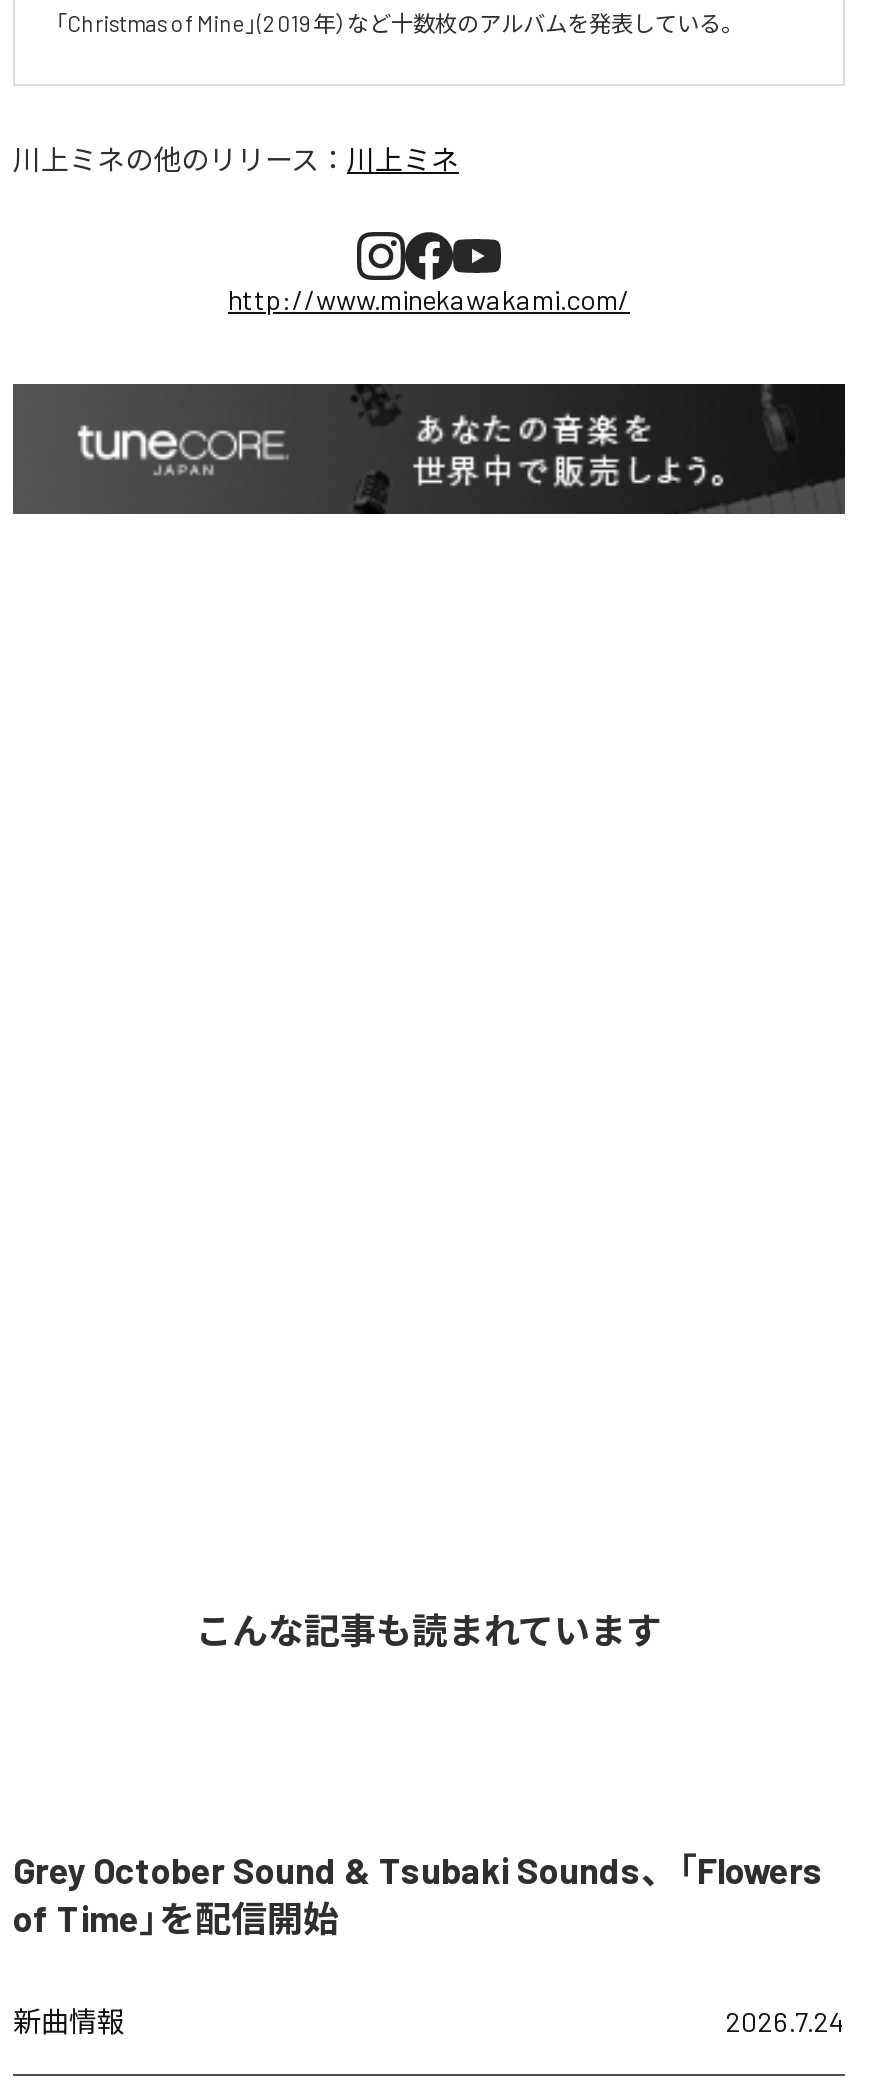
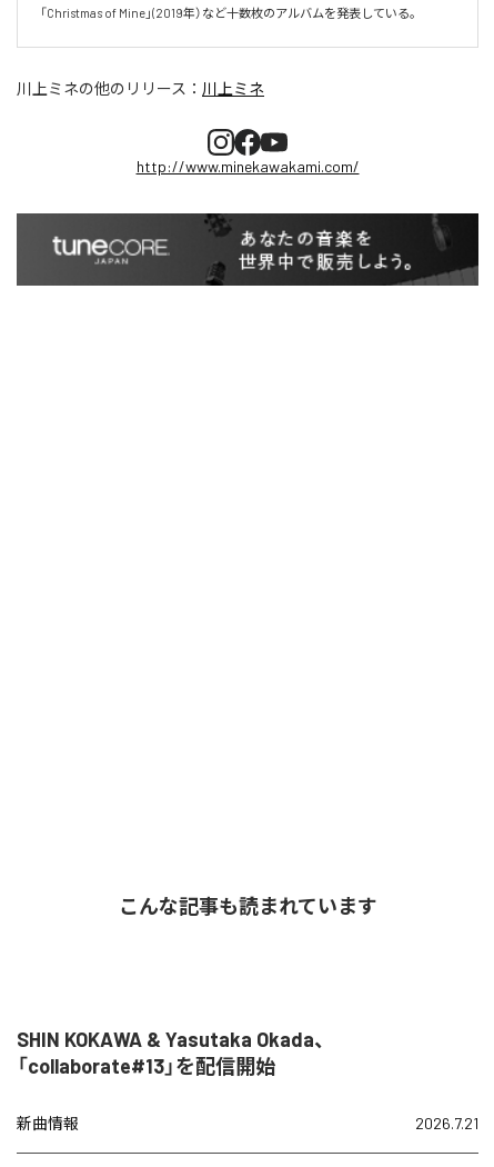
[13,1849,823,1941] Grey October Sound & Tsubaki Sounds、「Flowers | of Time」を配信開始 -> [17,1027,334,1079] SHIN KOKAWA & Yasutaka Okada、 | 「collaborate#13」を配信開始
[725,2005,845,2039] 2026.7.24 -> [415,1114,478,1133] 2026.7.21

